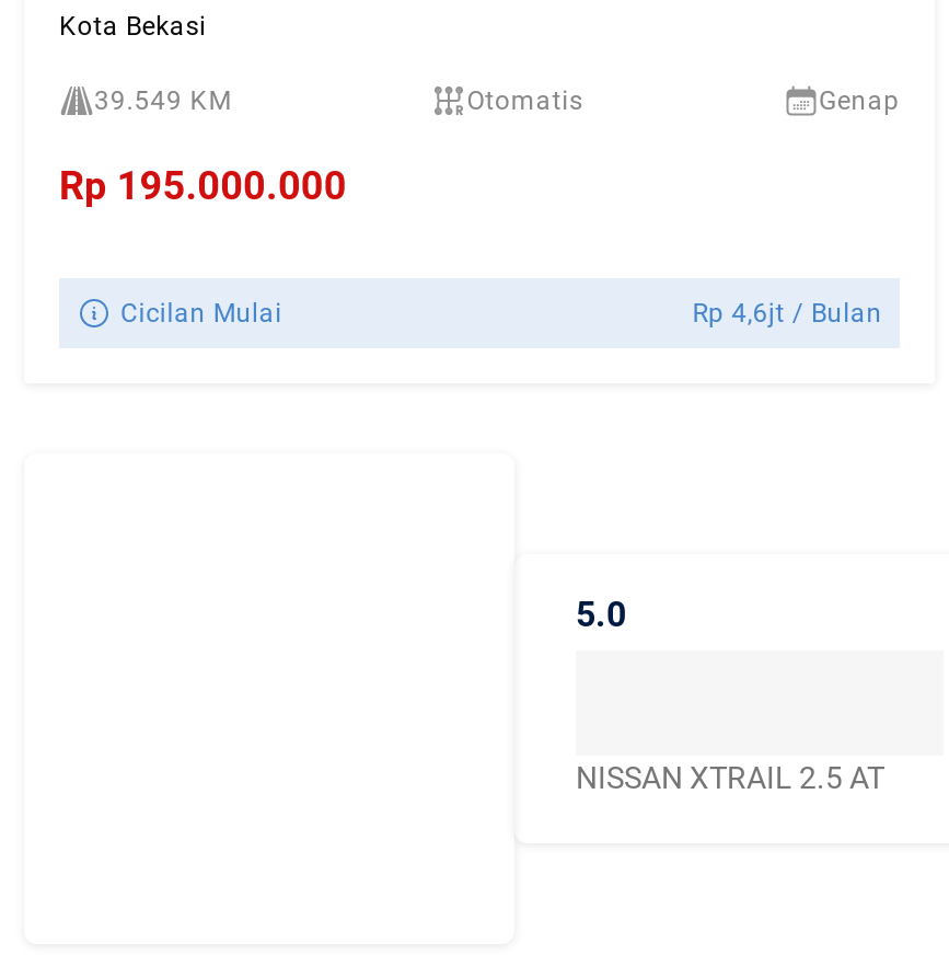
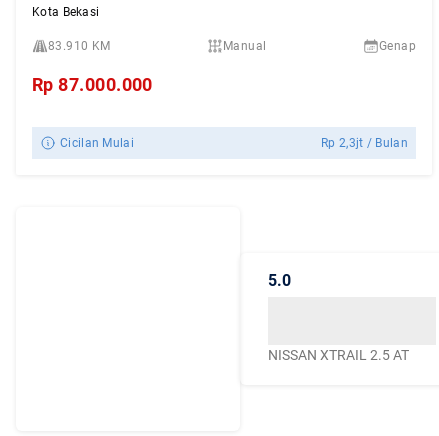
[94,85,583,116] 39.549 KM | Otomatis -> [48,39,266,53] 83.910 KM | Manual
[59,162,347,208] Rp 195.000.000 -> [32,74,153,95] Rp 87.000.000
[692,298,882,329] Rp 4,6jt / Bulan -> [321,136,408,150] Rp 2,3jt / Bulan

